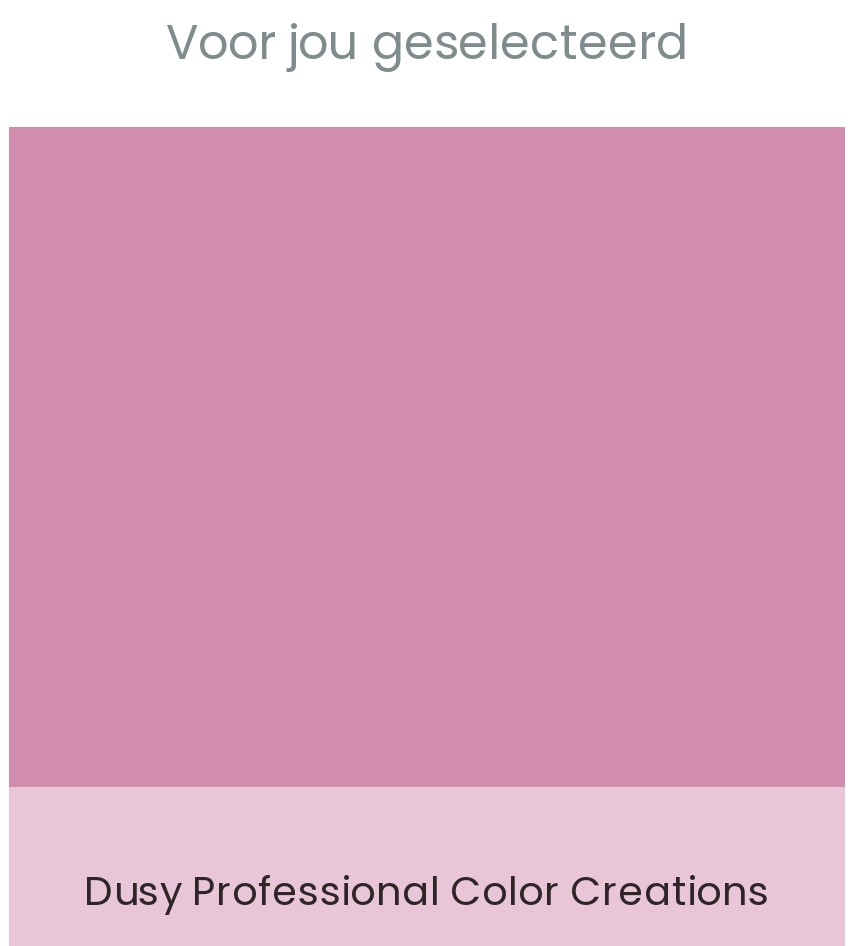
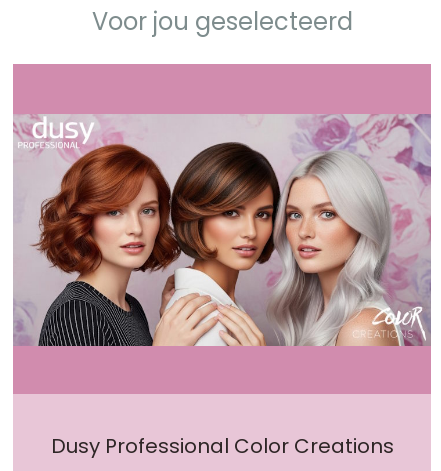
none -> [14,114,431,347] [image]

